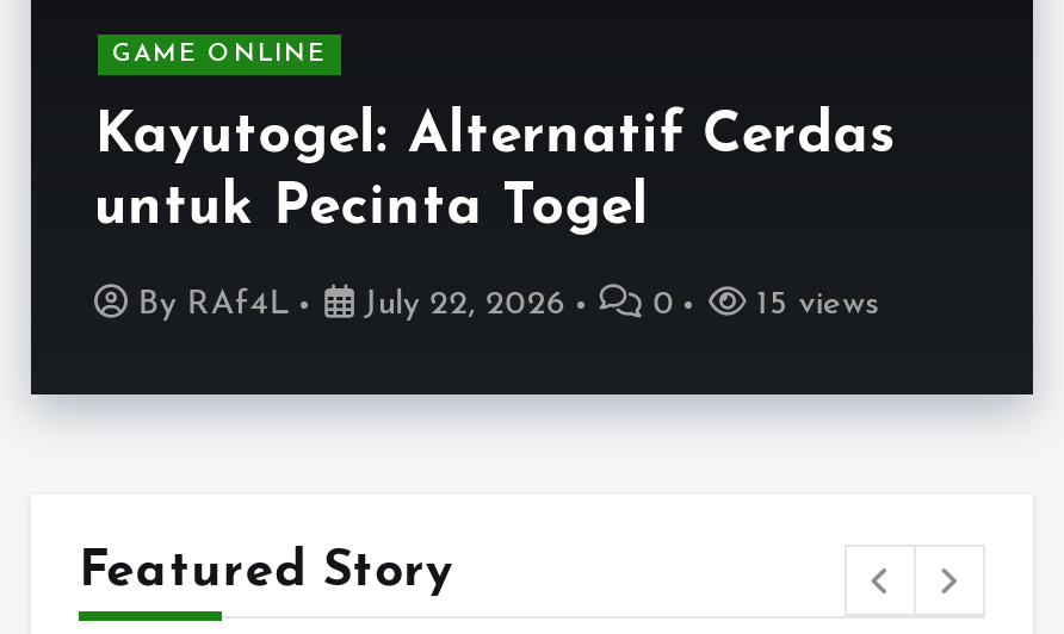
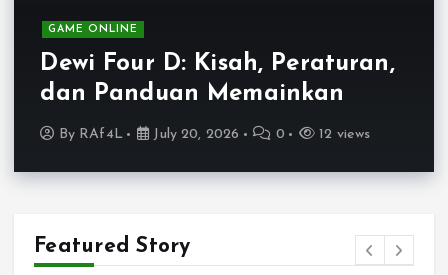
[94,107,893,236] Kayutogel: Alternatif Cerdas | untuk Pecinta Togel -> [40,52,395,106] Dewi Four D: Kisah, Peraturan, | dan Panduan Memainkan
[128,286,566,322] By RAf4L July 22, 2026 -> [55,127,239,142] By RAf4L July 20, 2026
[747,286,879,322] 15 views -> [315,127,370,142] 12 views

